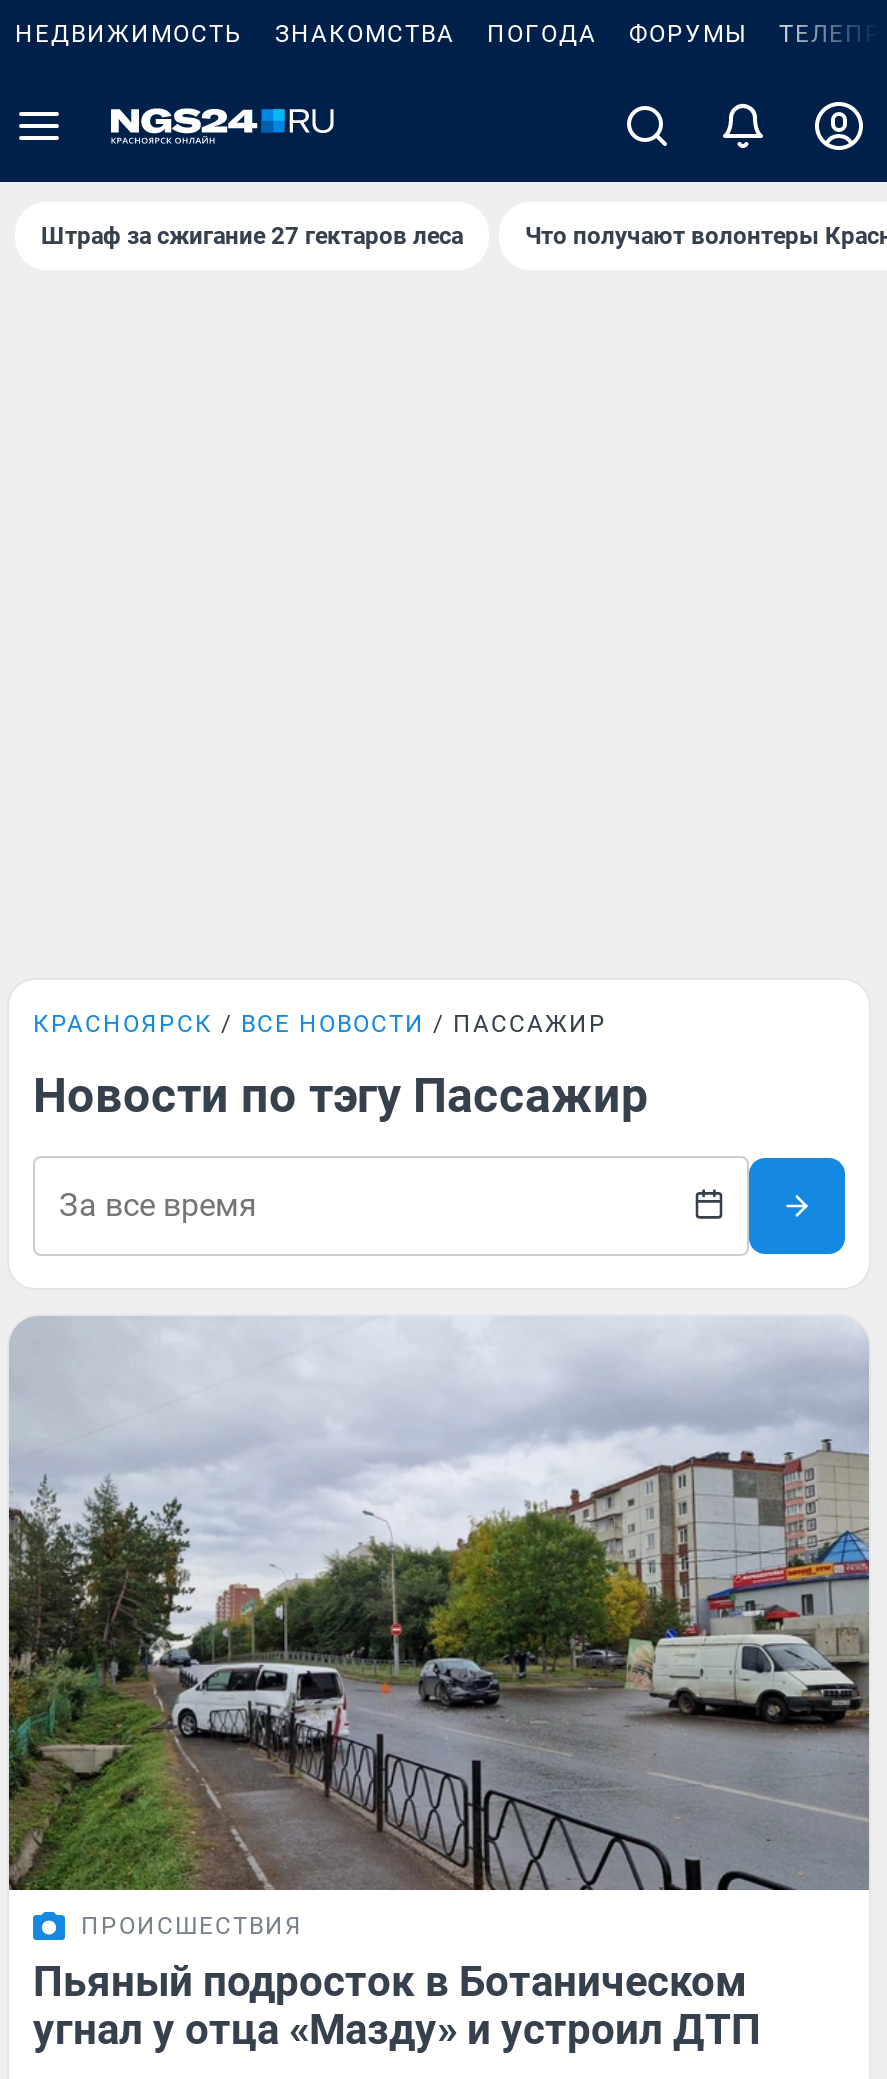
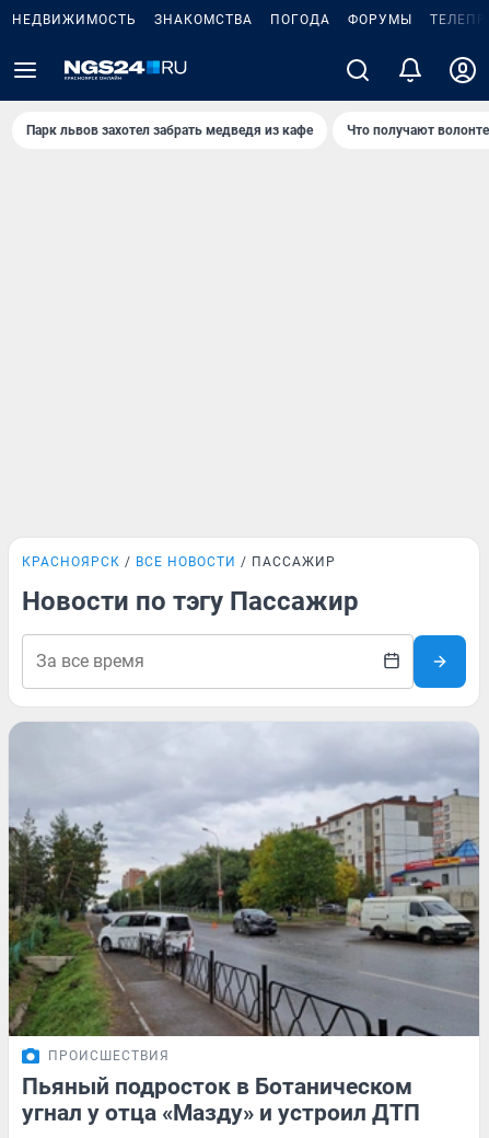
[41,222,463,250] Штраф за сжигание 27 гектаров леса -> [26,123,313,138] Парк львов захотел забрать медведя из кафе

